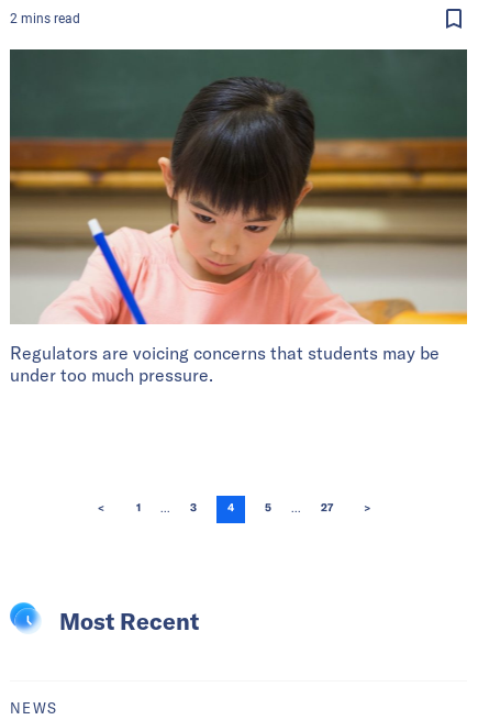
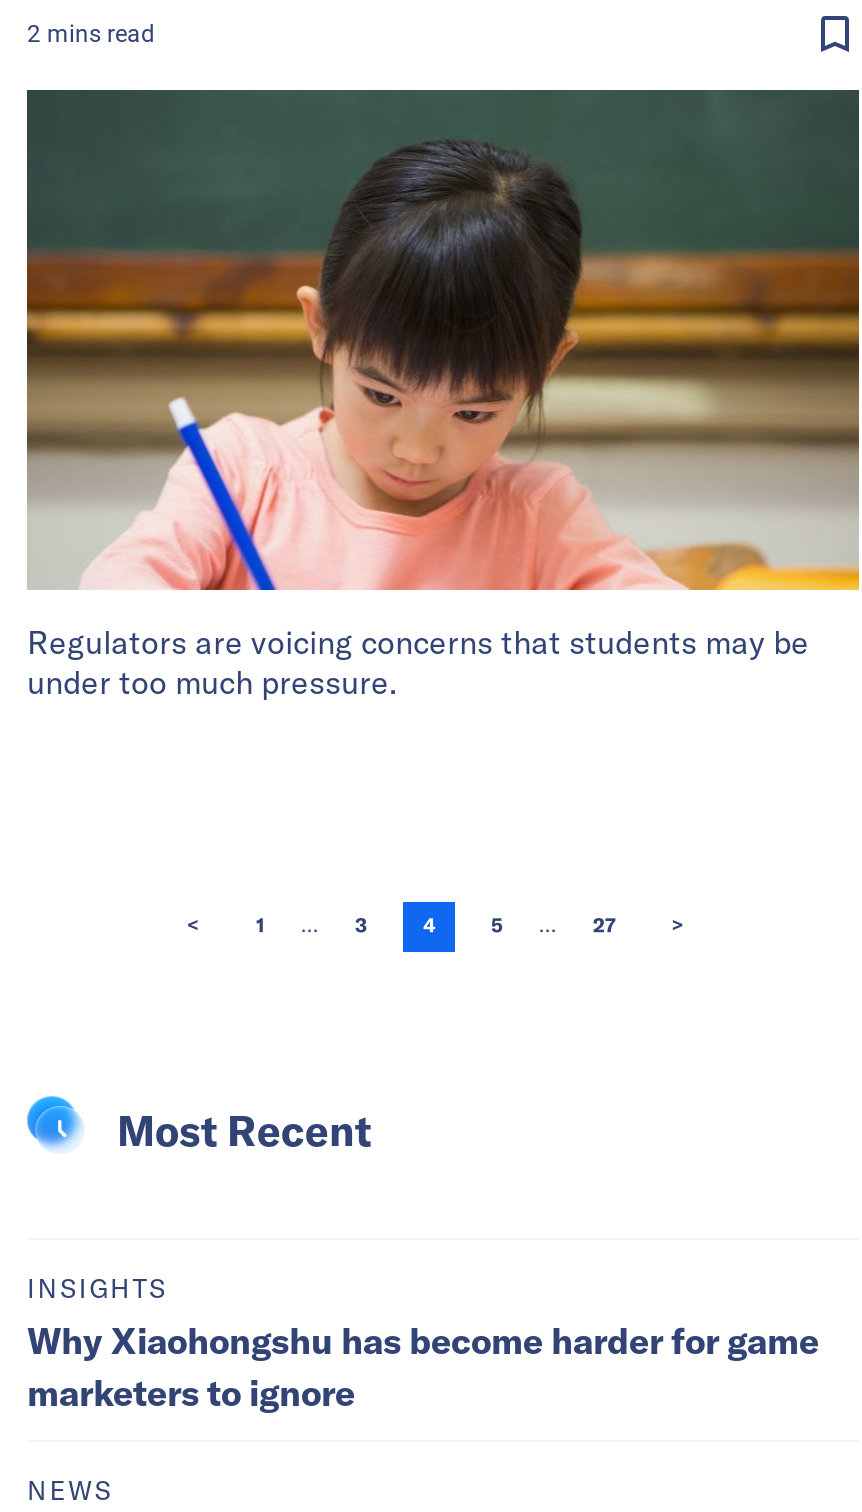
none -> [27,1271,819,1415] INSIGHTS | Why Xiaohongshu has become harder for game | marketers to ignore

